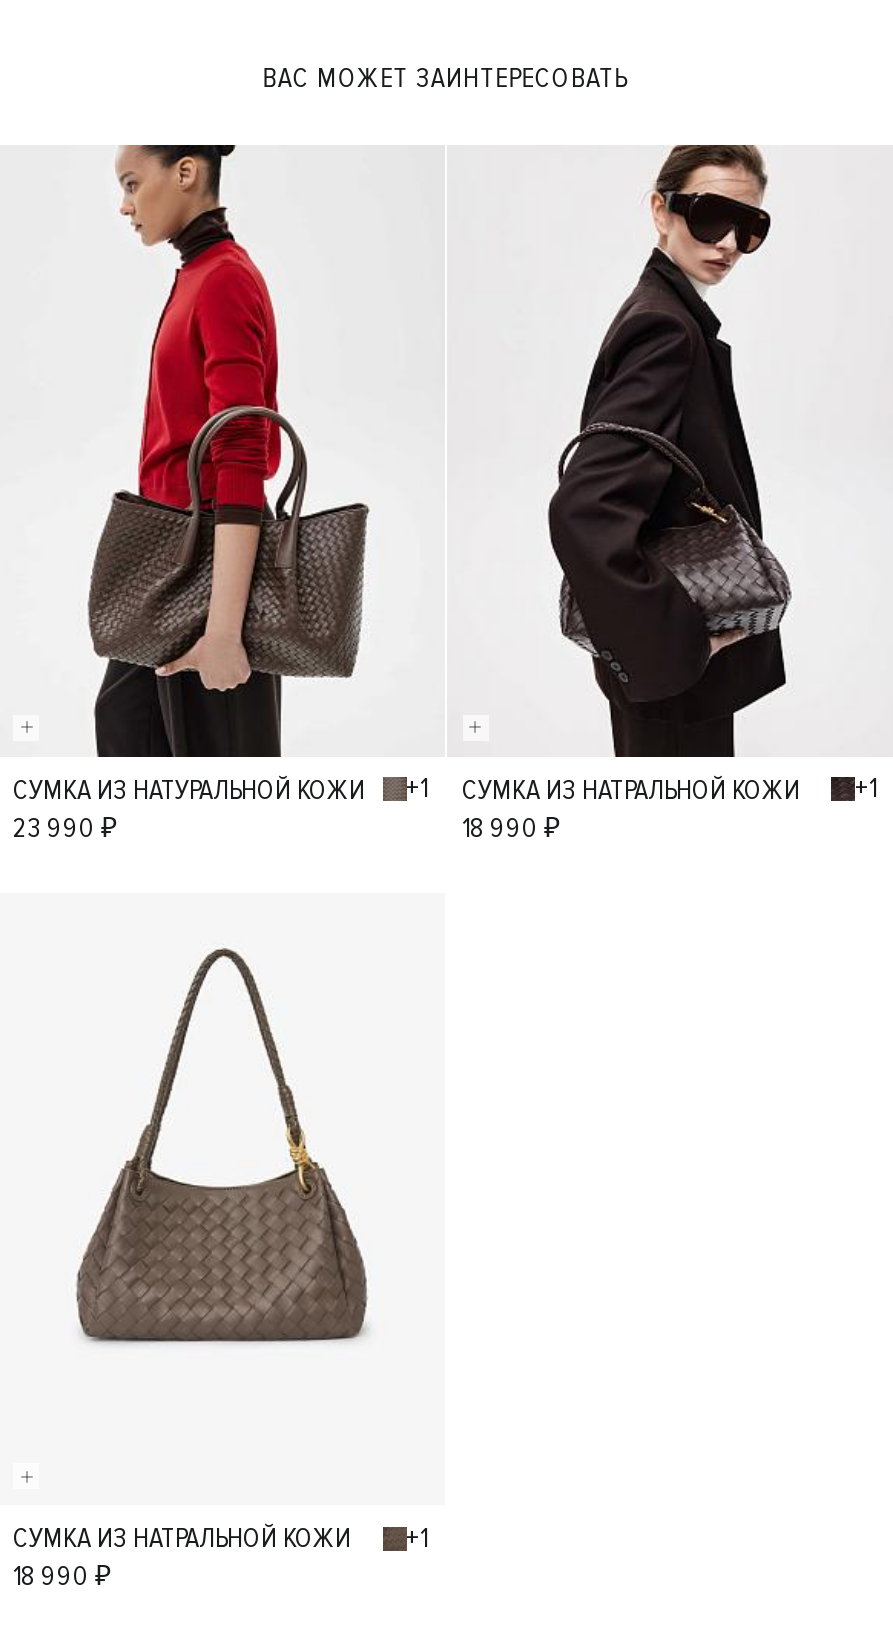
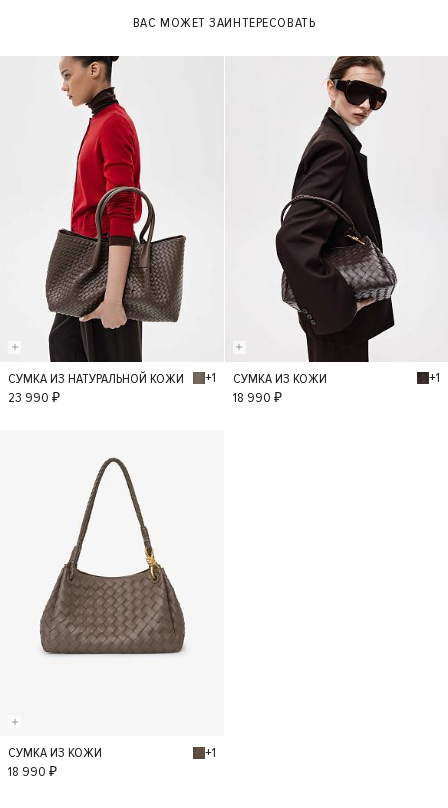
[462,773,800,807] СУМКА ИЗ НАТРАЛЬНОЙ КОЖИ -> [232,370,326,387] СУМКА ИЗ КОЖИ
[13,1521,351,1555] СУМКА ИЗ НАТРАЛЬНОЙ КОЖИ -> [8,744,102,761] СУМКА ИЗ КОЖИ

